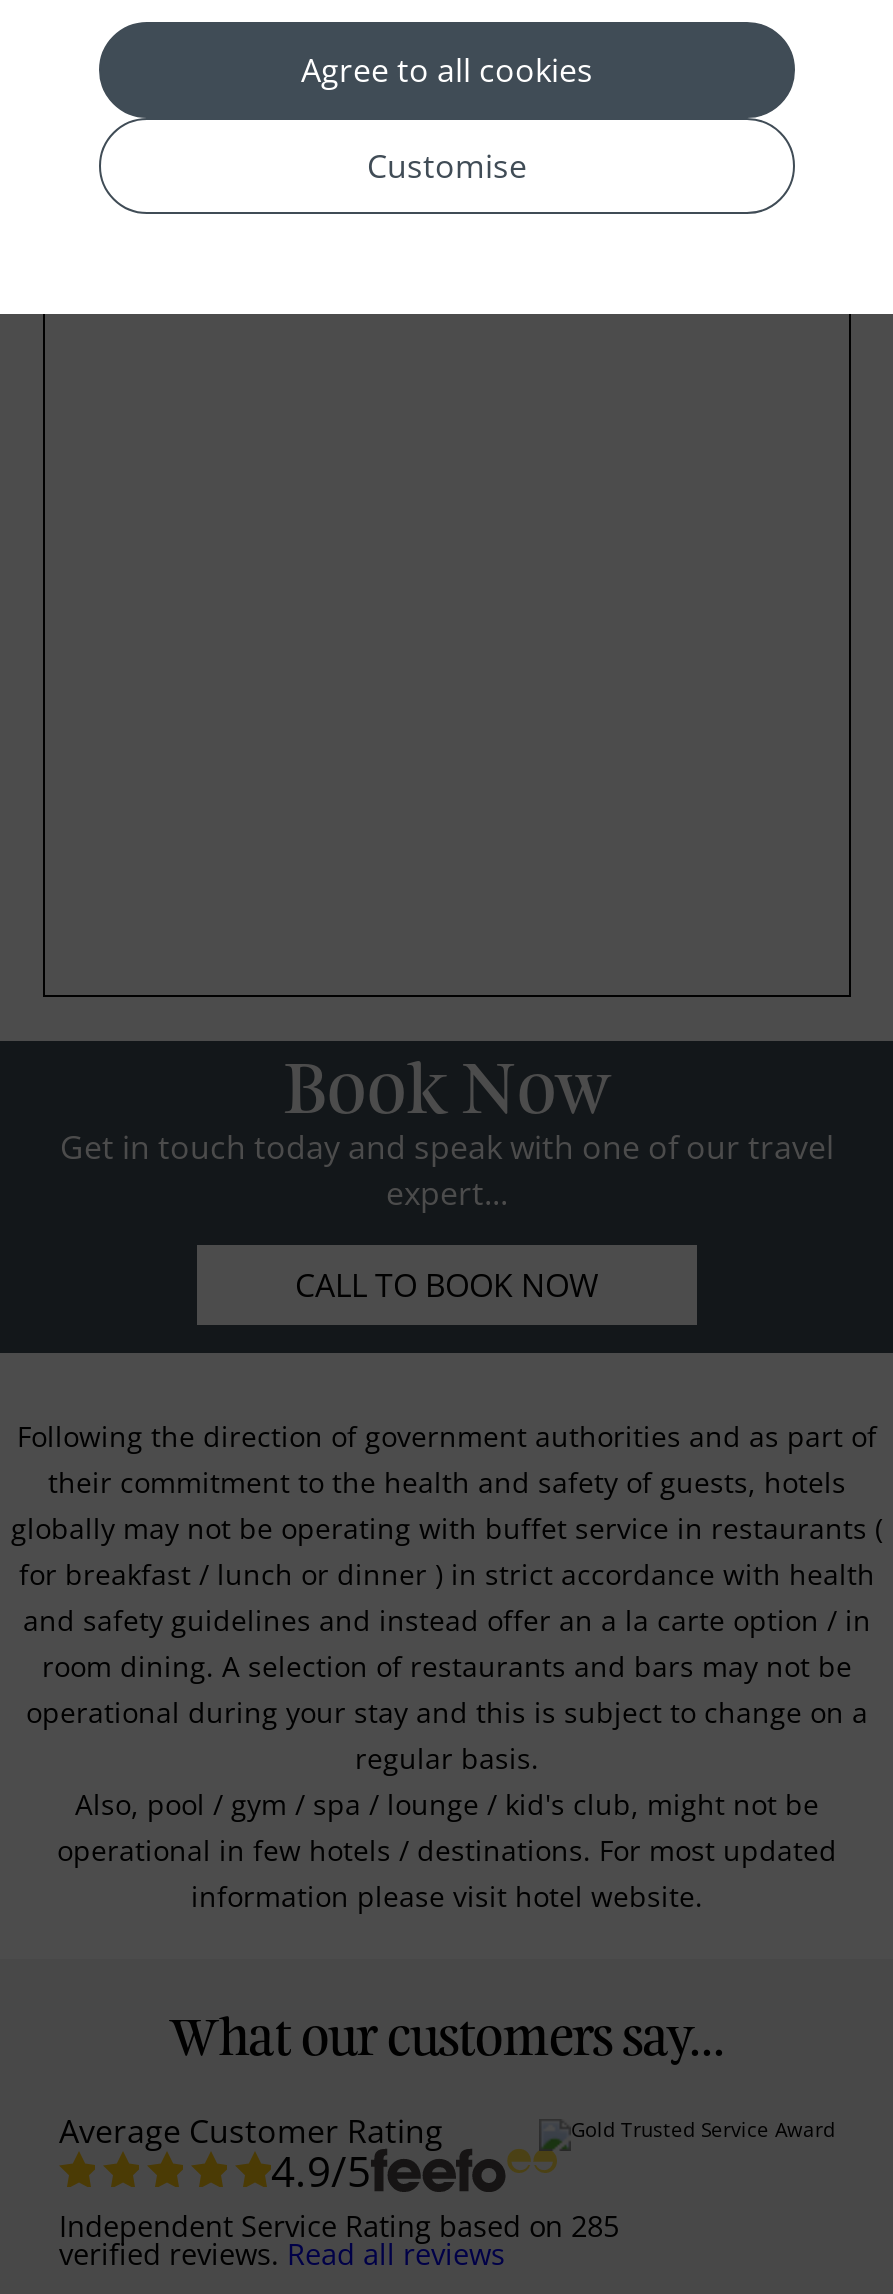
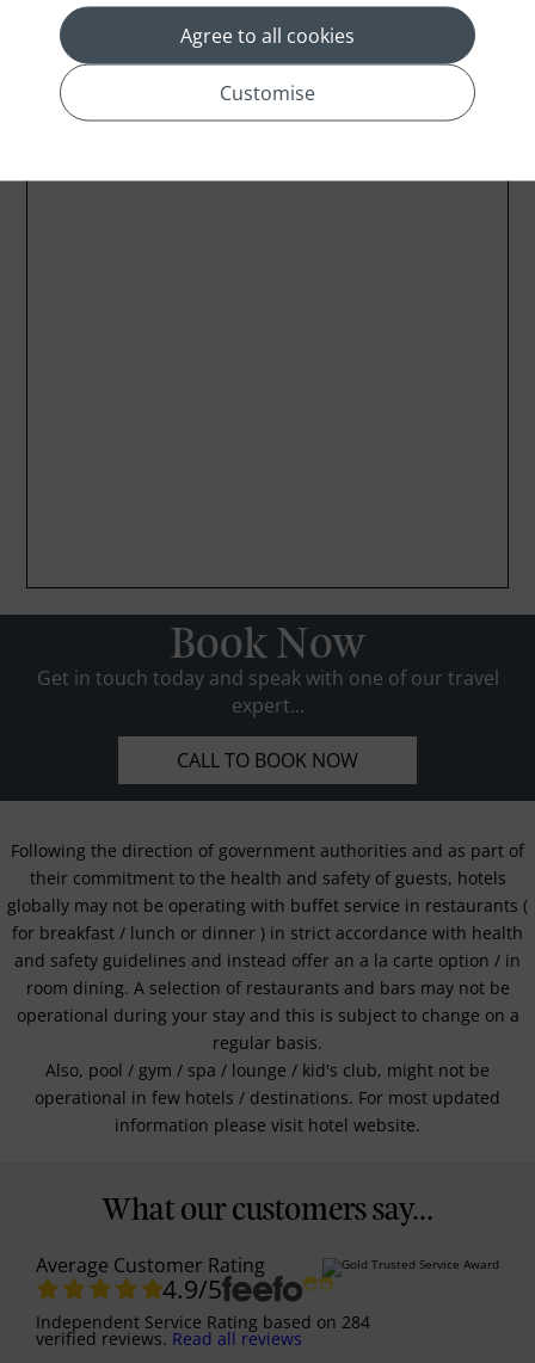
[59,2208,619,2246] Independent Service Rating based on 285 -> [36,1311,370,1334] Independent Service Rating based on 284

